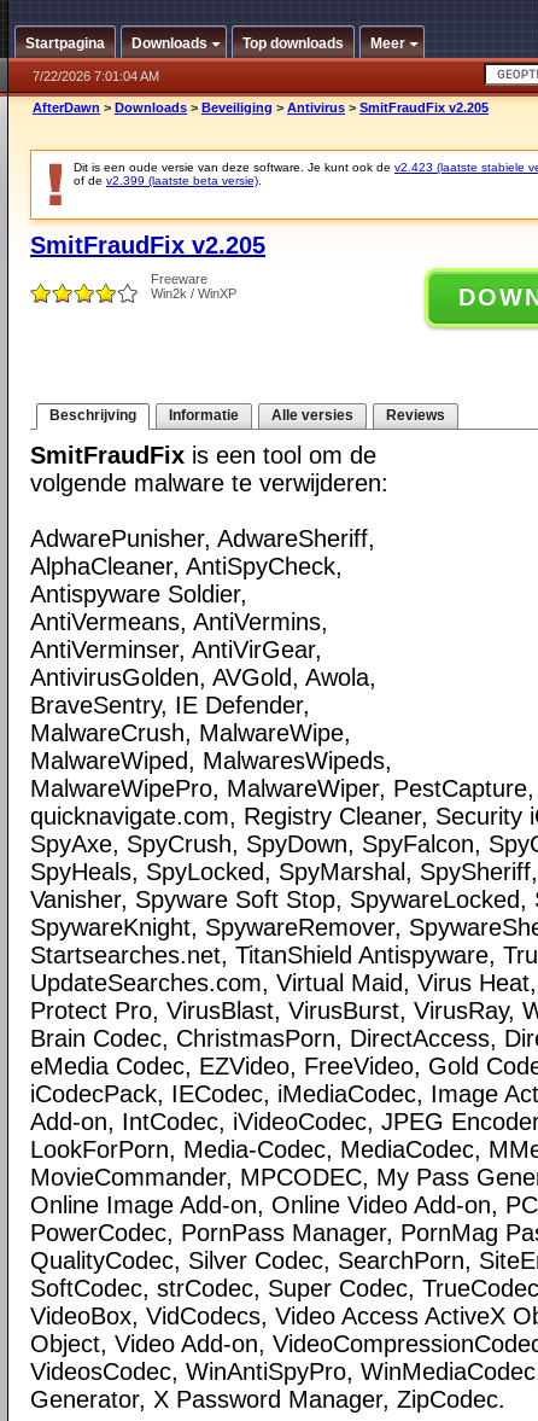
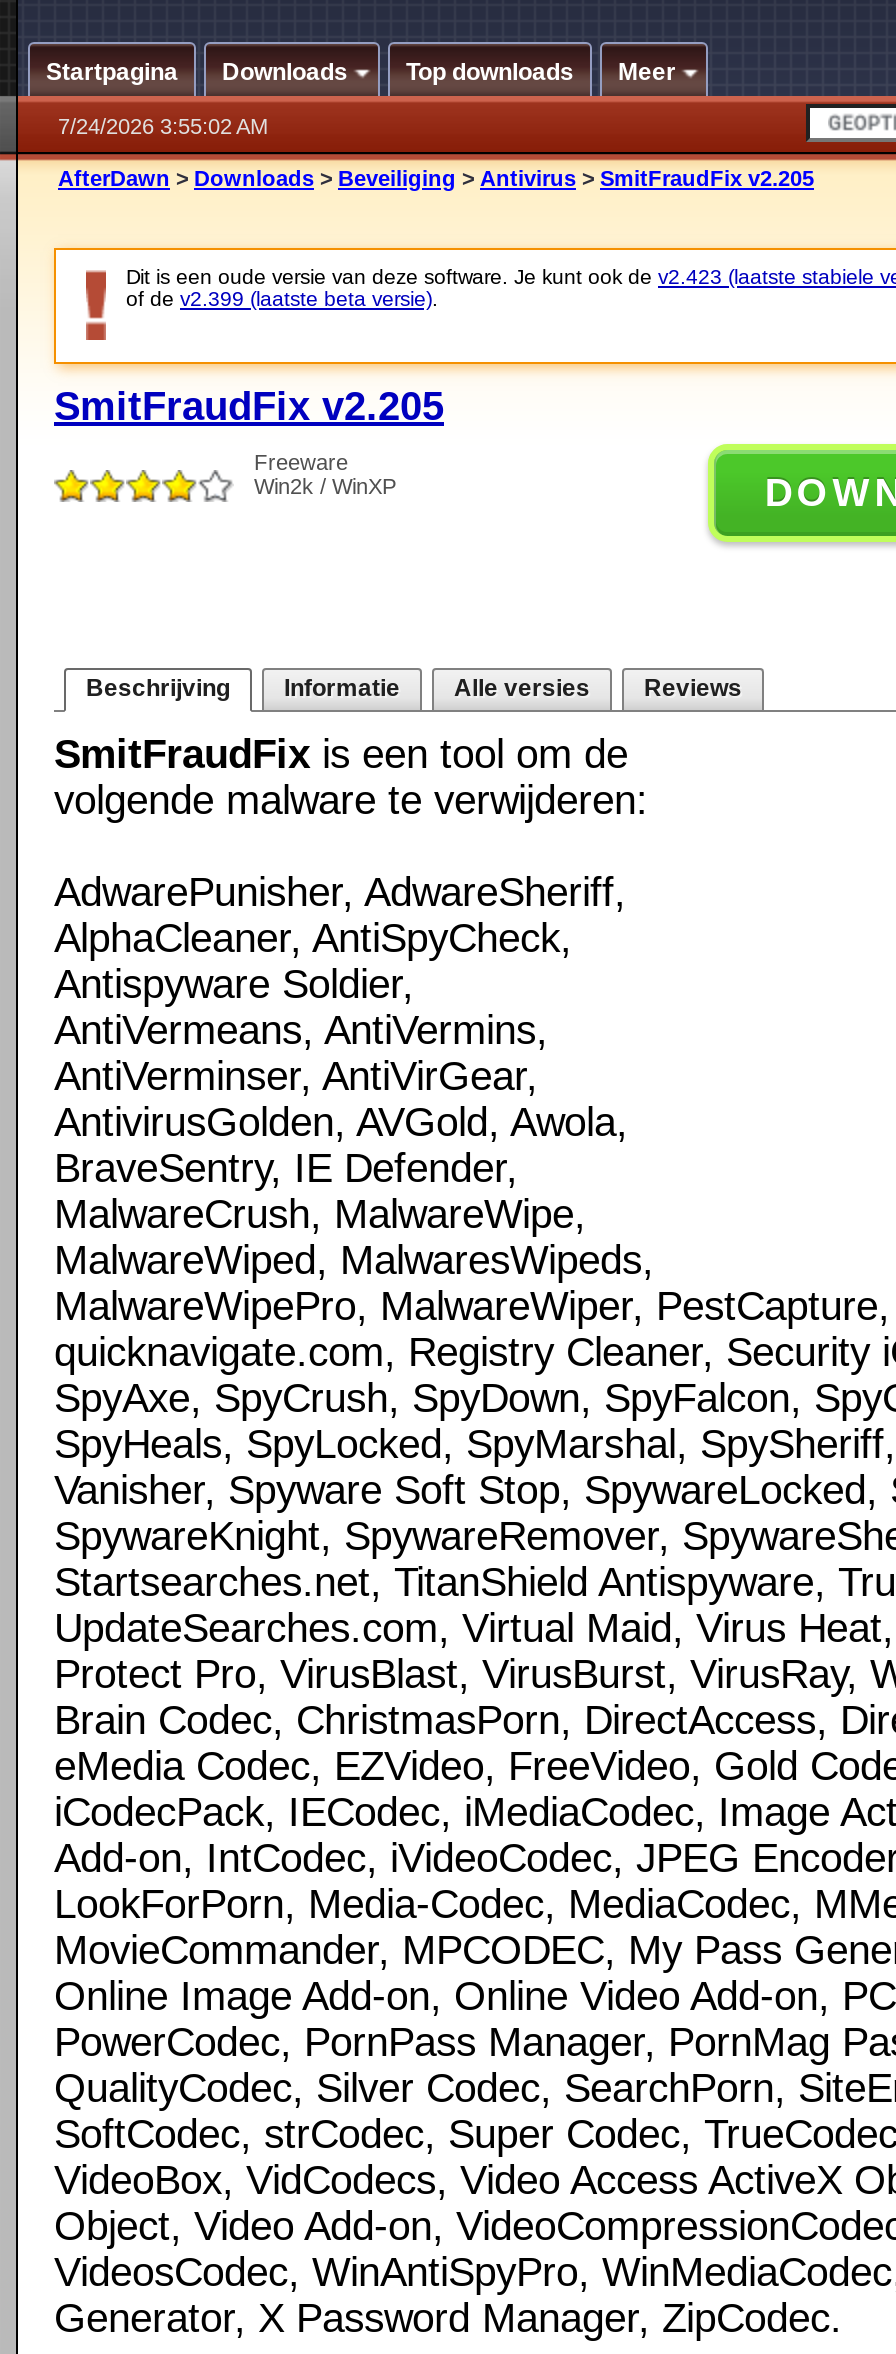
[33,69,159,83] 7/22/2026 7:01:04 AM -> [58,114,268,138] 7/24/2026 3:55:02 AM

